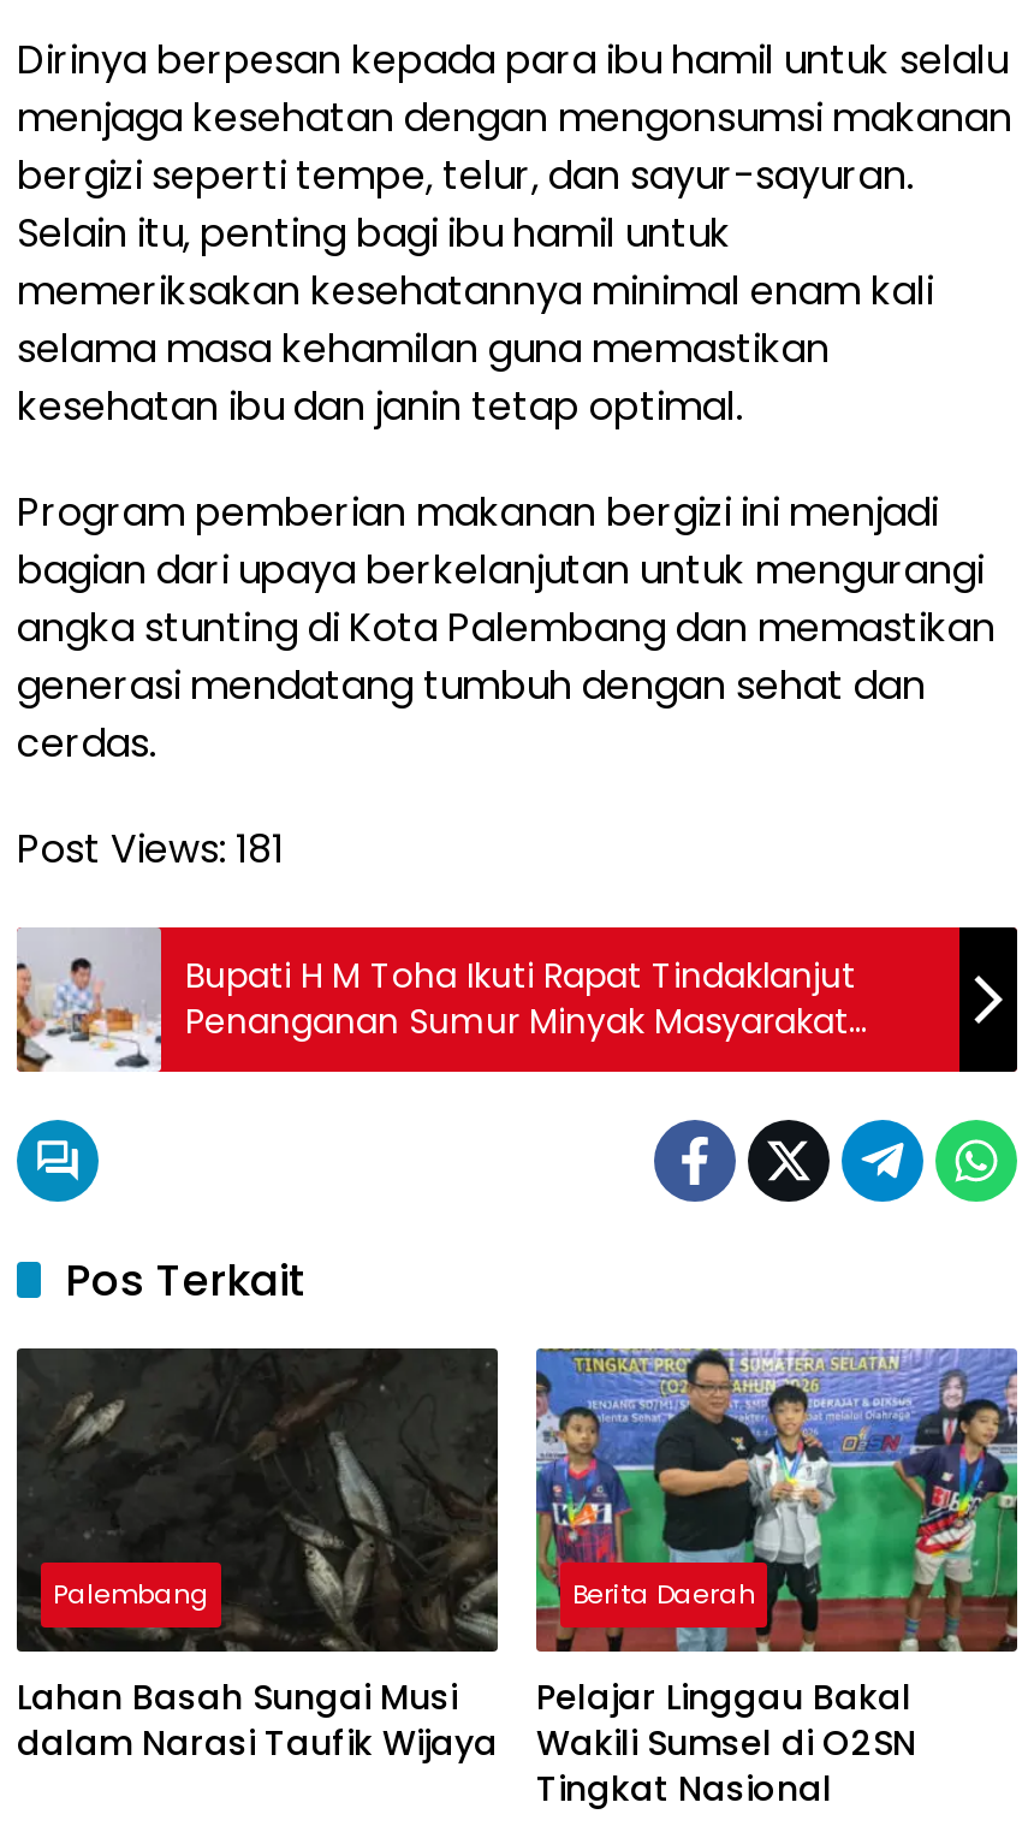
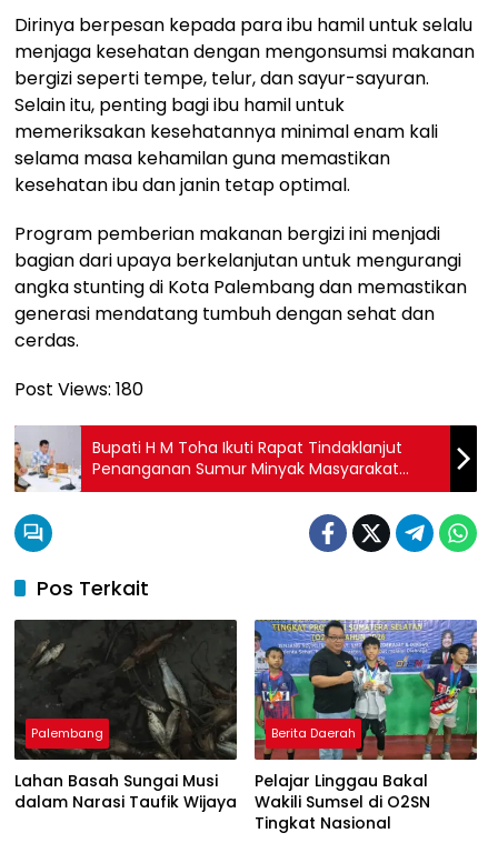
[17,821,284,877] Post Views: 181 -> [14,376,143,402] Post Views: 180

